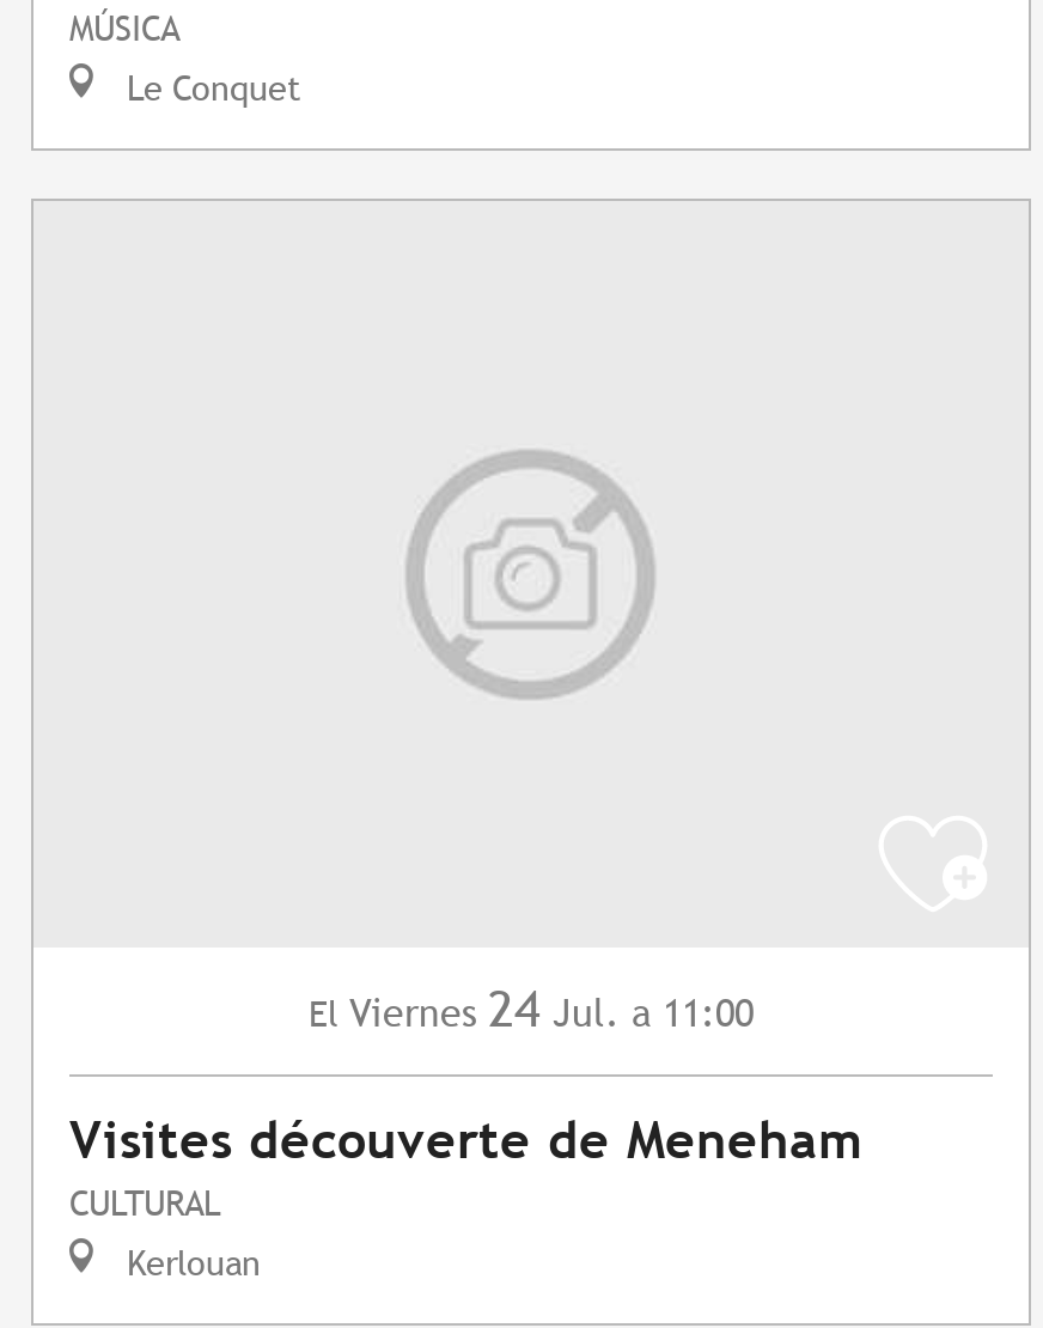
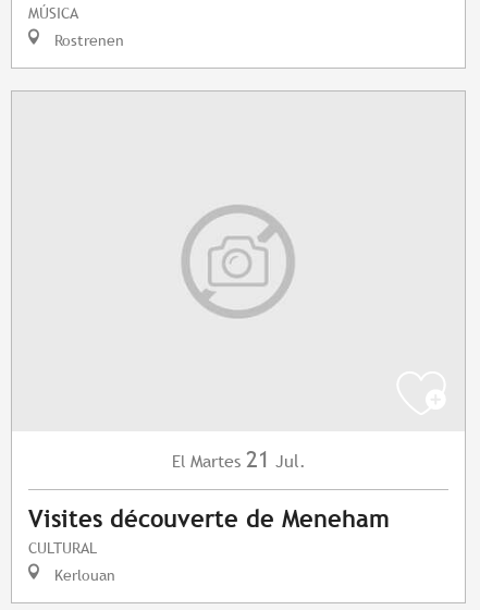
[117,68,301,109] Le Conquet -> [50,31,124,50] Rostrenen
[309,980,754,1040] El Viernes 24 Jul. a 11:00 -> [171,446,305,473] El Martes 21 Jul.

